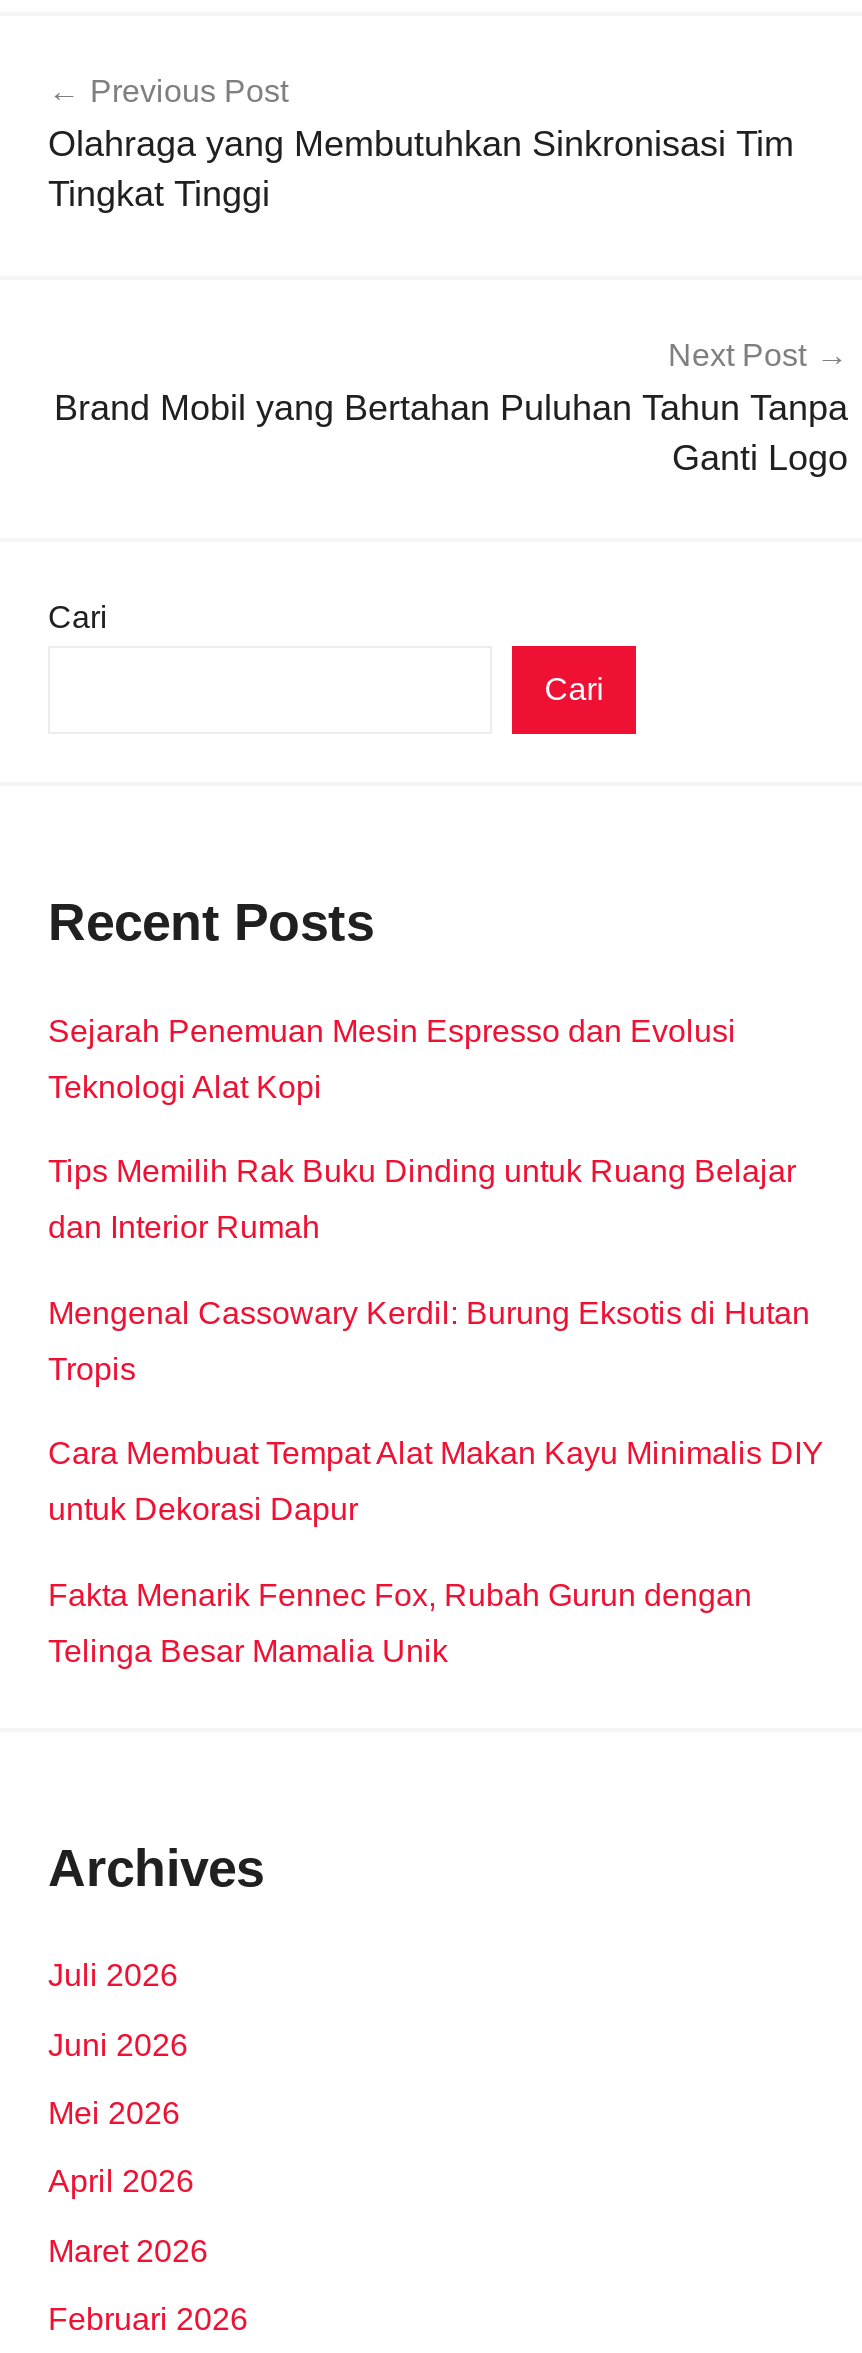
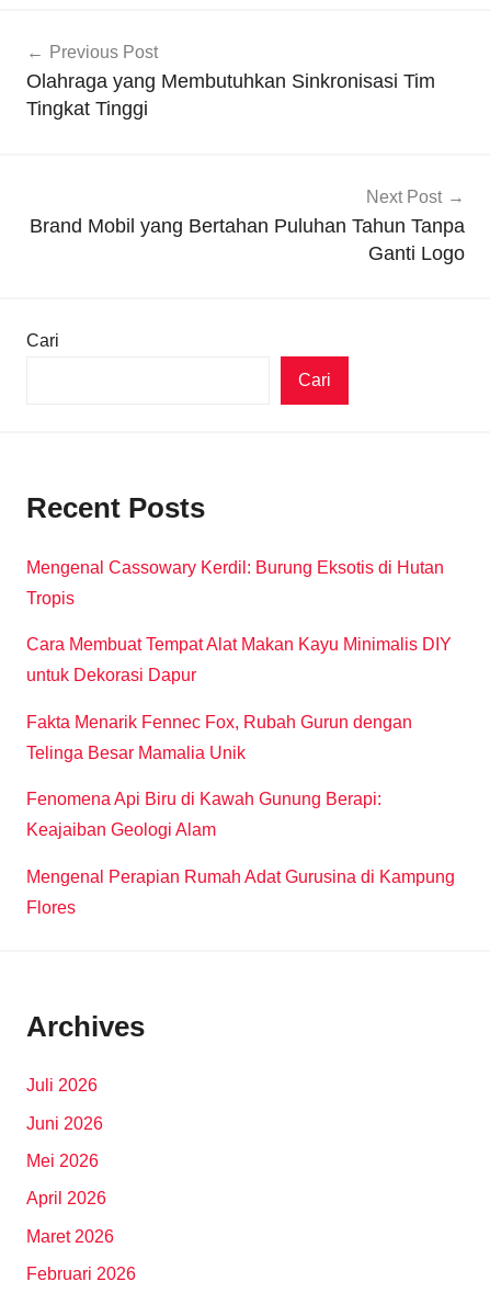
[48,1014,796,1245] Sejarah Penemuan Mesin Espresso dan Evolusi | Teknologi Alat Kopi | Tips Memilih Rak Buku Dinding untuk Ruang Belajar | dan Interior Rumah -> none
moved [48,1296,824,1667] -> [26,558,452,762]: Mengenal Cassowary Kerdil: Burung Eksotis di Hutan | Tropis | Cara Membuat Tempat Alat Makan Kayu Minimalis DIY | untuk Dekorasi Dapur | Fakta Menarik Fennec Fox, Rubah Gurun dengan | Telinga Besar Mamalia Unik
none -> [26,790,455,916] Fenomena Api Biru di Kawah Gunung Berapi: | Keajaiban Geologi Alam | Mengenal Perapian Rumah Adat Gurusina di Kampung | Flores

